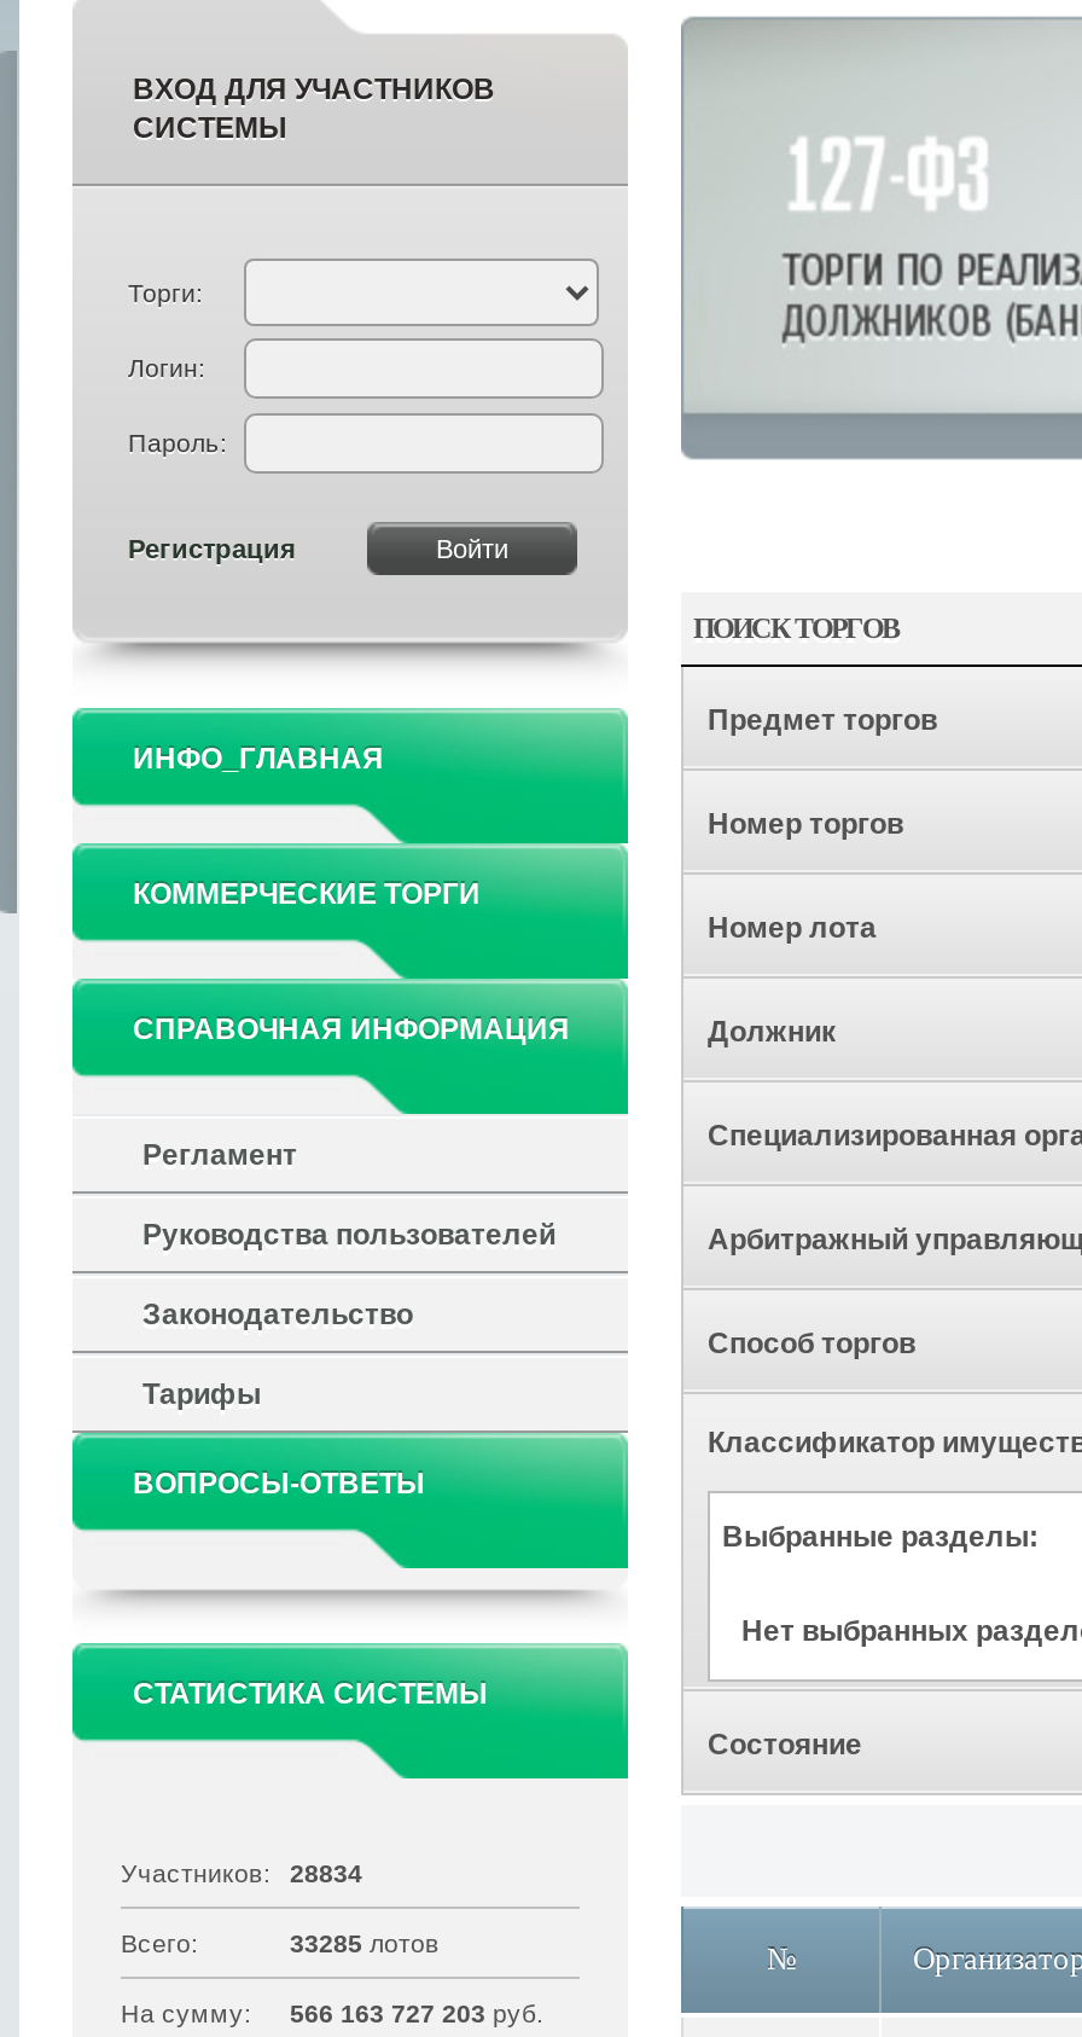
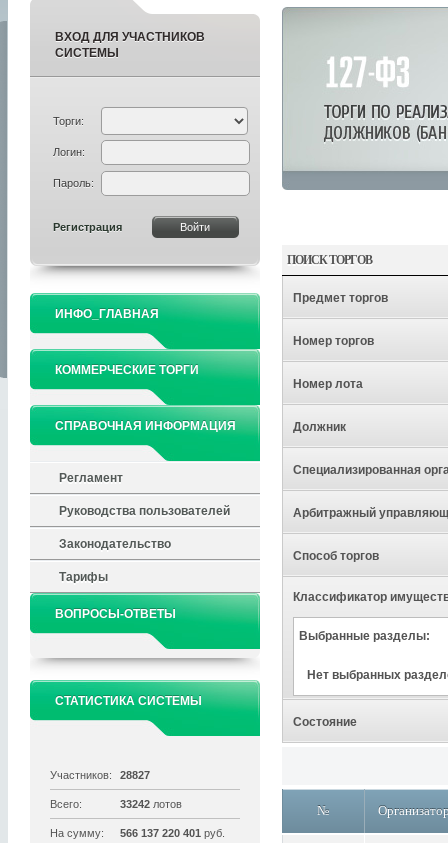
[121,1858,362,1887] Участников: 28834 -> [50,769,150,781] Участников: 28827
[290,1928,440,1957] 33285 лотов -> [120,798,182,810] 33242 лотов
[121,1998,543,2027] На сумму: 566 163 727 203 руб. -> [50,827,225,839] На сумму: 566 137 220 401 руб.

